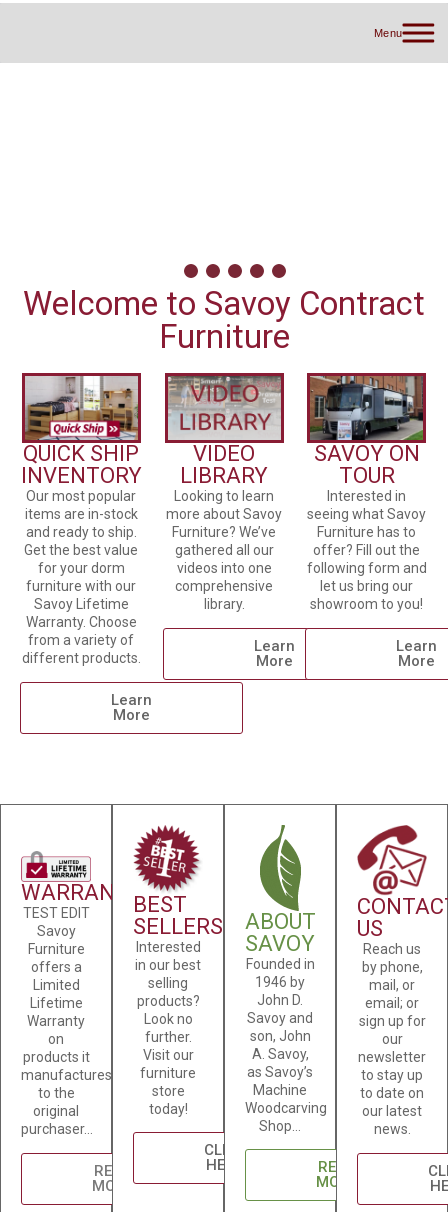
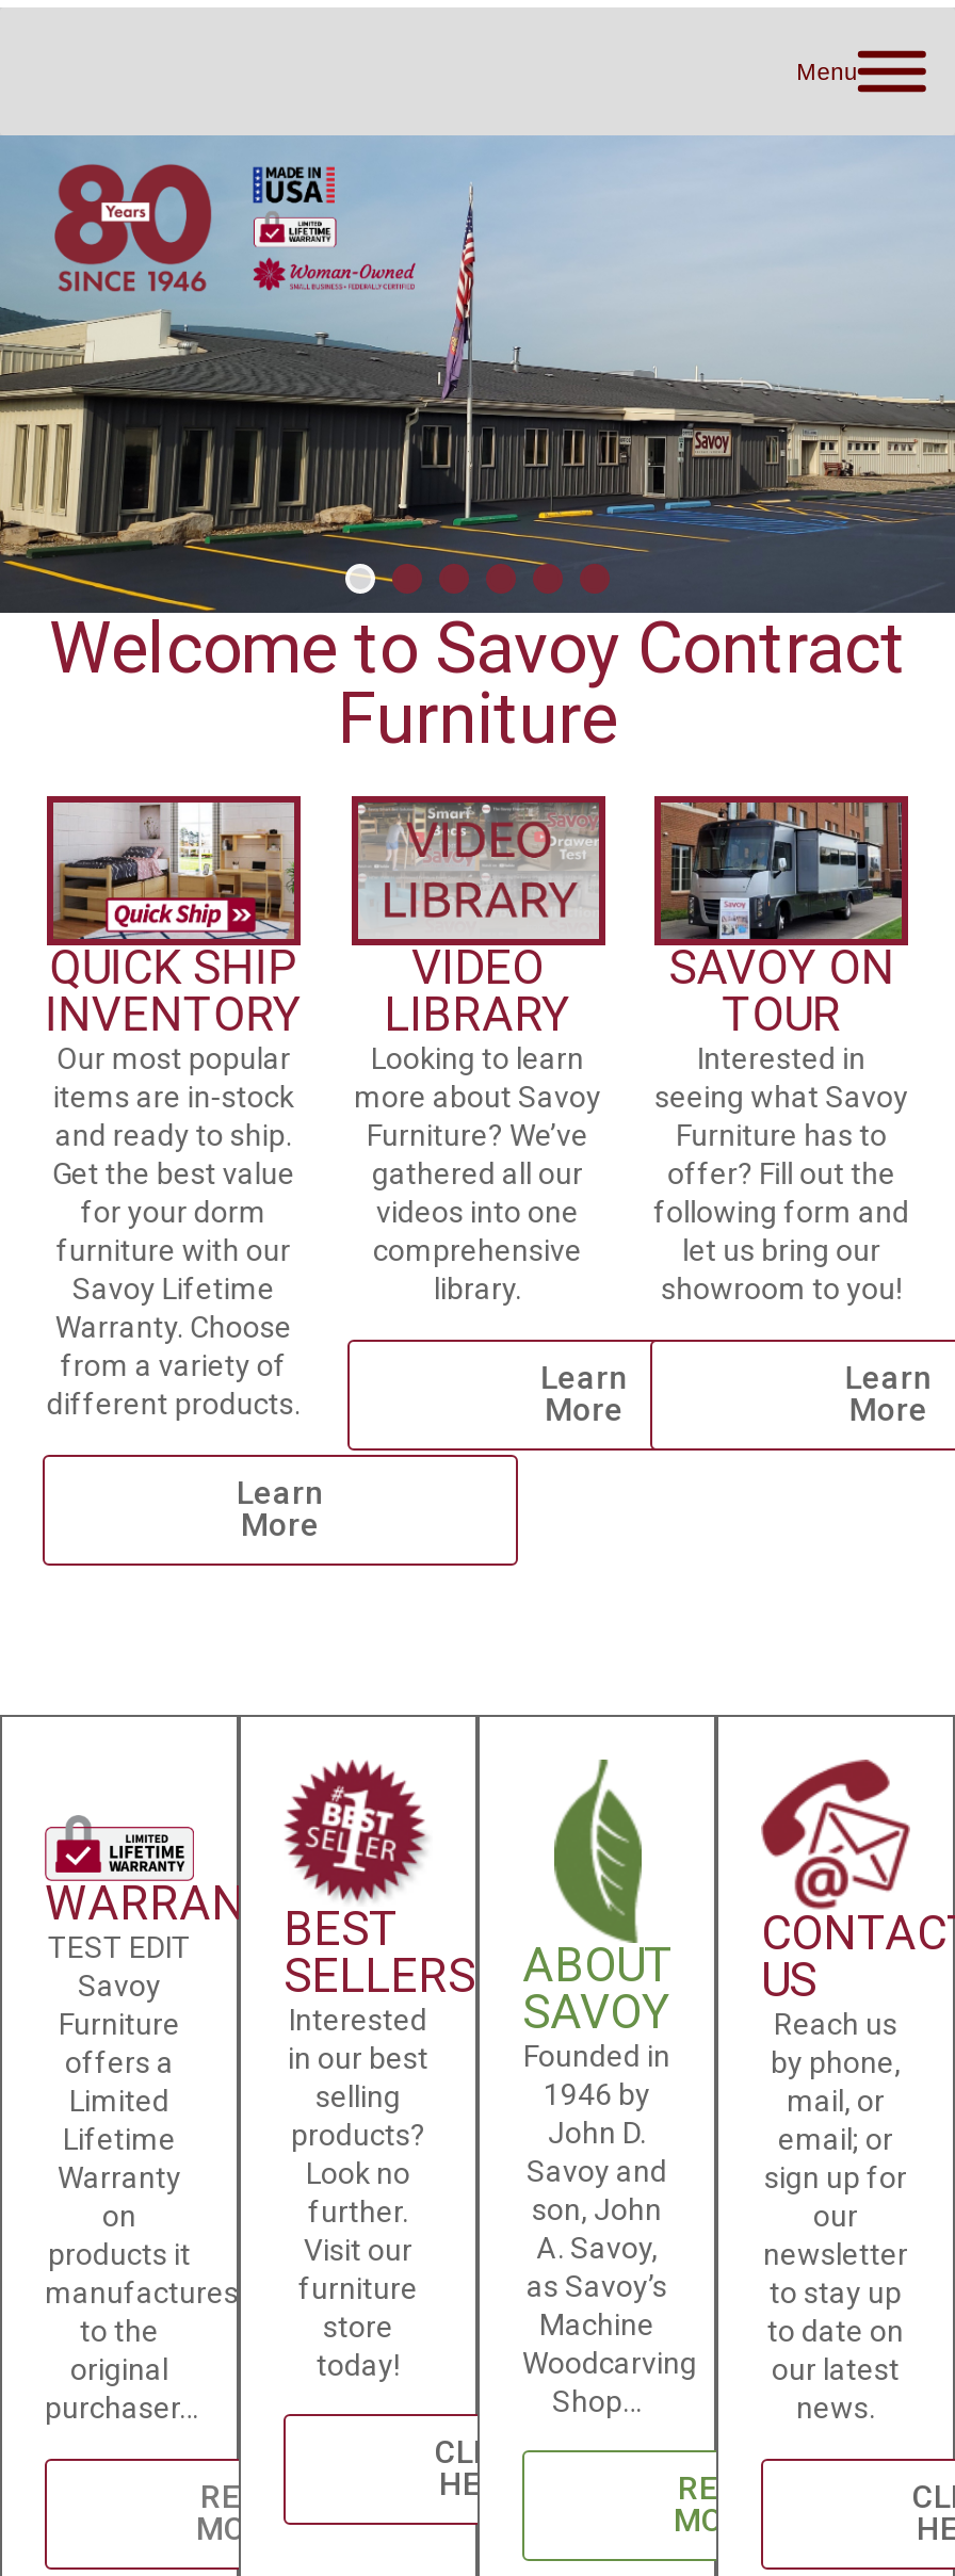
none -> [6,133,949,615] [image]

